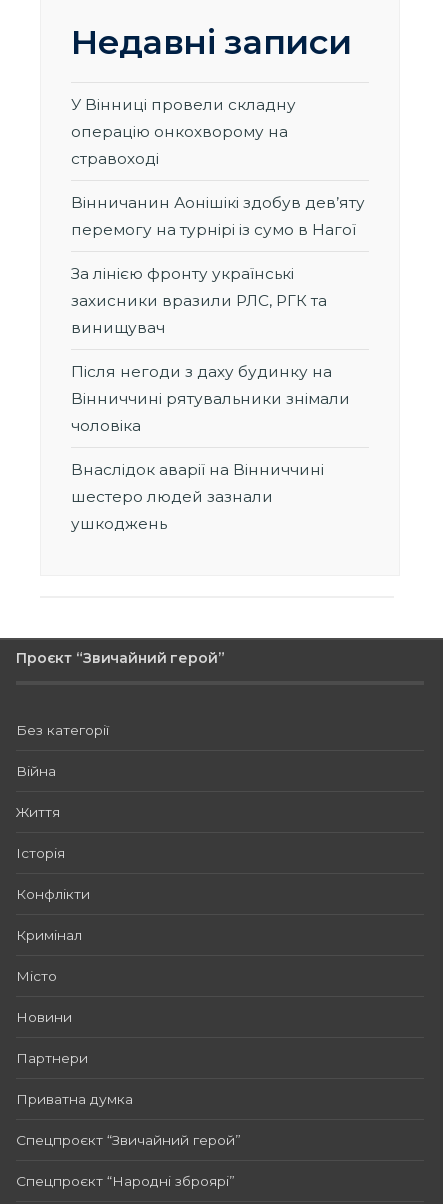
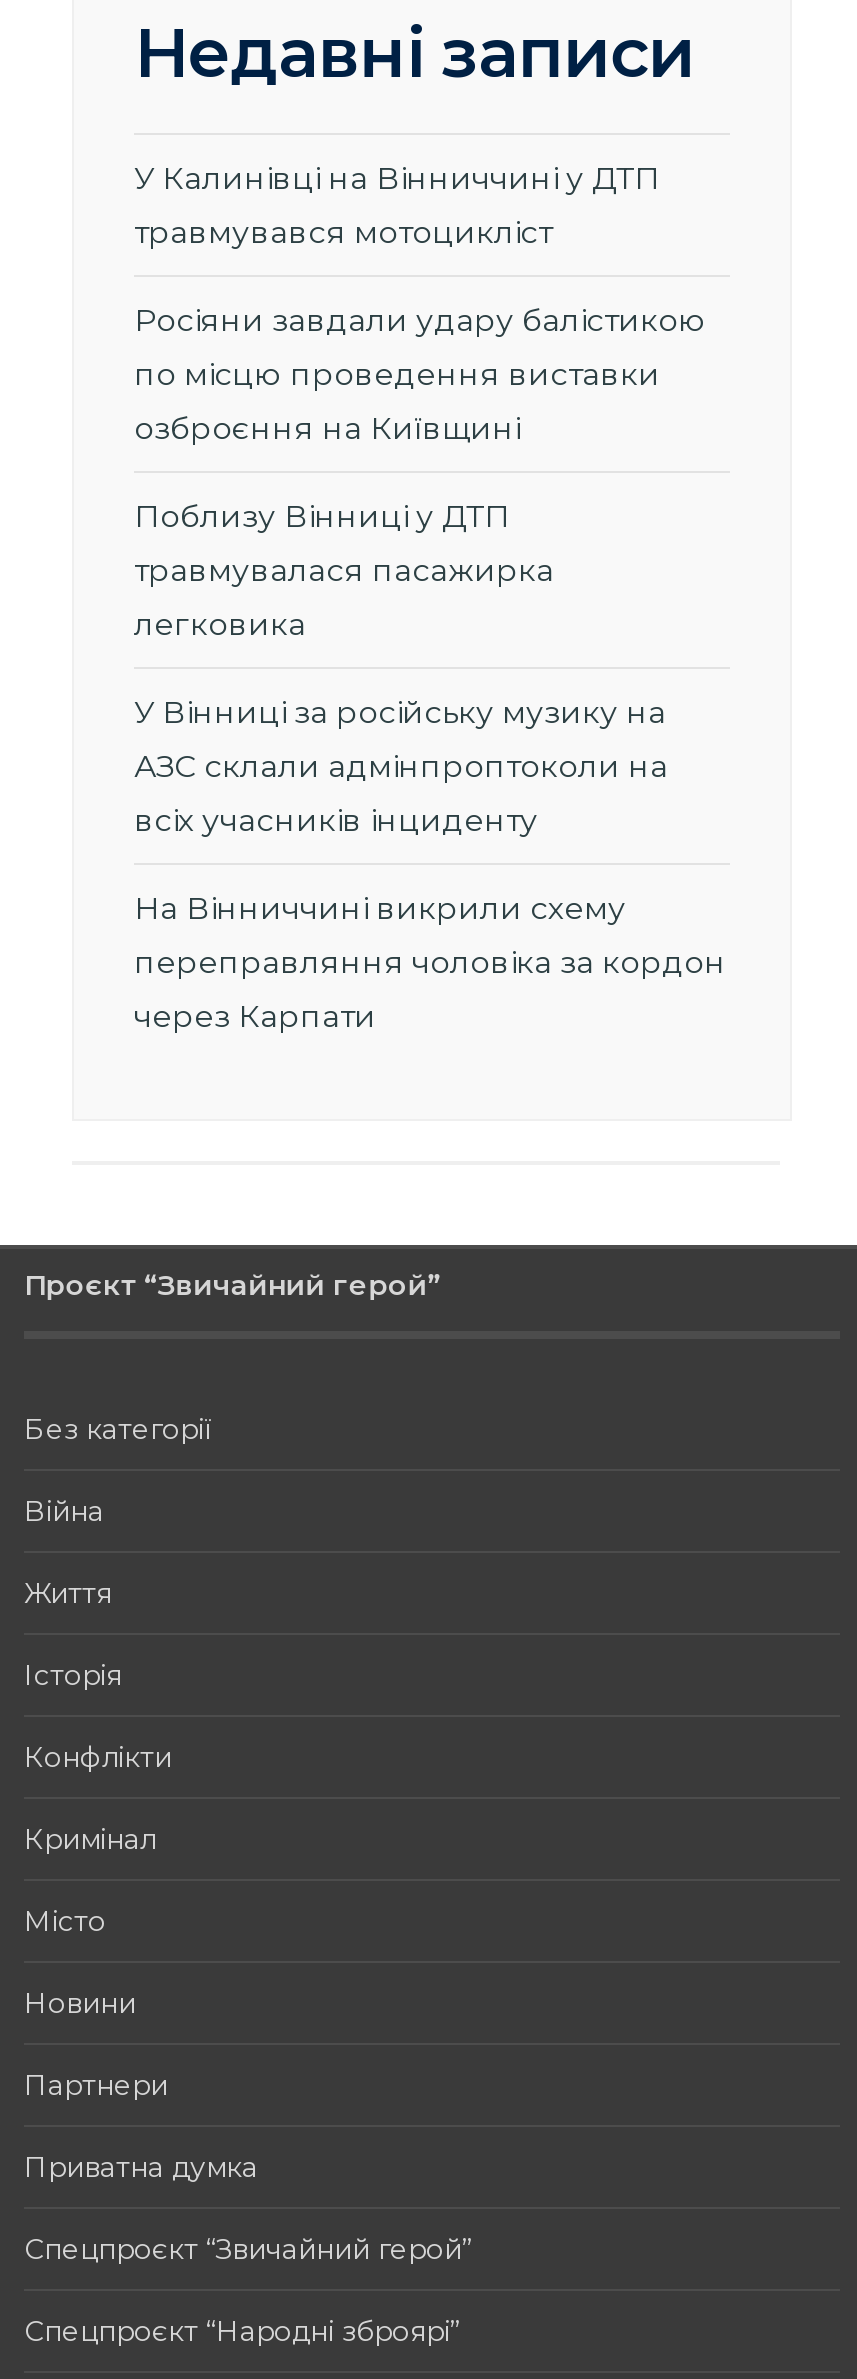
[71,95,296,168] У Вінниці провели складну | операцію онкохворому на | стравоході -> [134,158,660,250] У Калинівці на Вінниччині у ДТП | травмувався мотоцикліст
[71,193,365,239] Вінничанин Аонішікі здобув дев’яту | перемогу на турнірі із сумо в Нагої -> [134,300,706,446] Росіяни завдали удару балістикою | по місцю проведення виставки | озброєння на Київщині
[71,264,327,337] За лінією фронту українські | захисники вразили РЛС, РГК та | винищувач -> [134,496,554,642] Поблизу Вінниці у ДТП | травмувалася пасажирка | легковика
[71,362,350,435] Після негоди з даху будинку на | Вінниччині рятувальники знімали | чоловіка -> [134,692,668,838] У Вінниці за російську музику на | АЗС склали адмінпроптоколи на | всіх учасників інциденту
[71,460,324,533] Внаслідок аварії на Вінниччині | шестеро людей зазнали | ушкоджень -> [134,888,726,1034] На Вінниччині викрили схему | переправляння чоловіка за кордон | через Карпати

